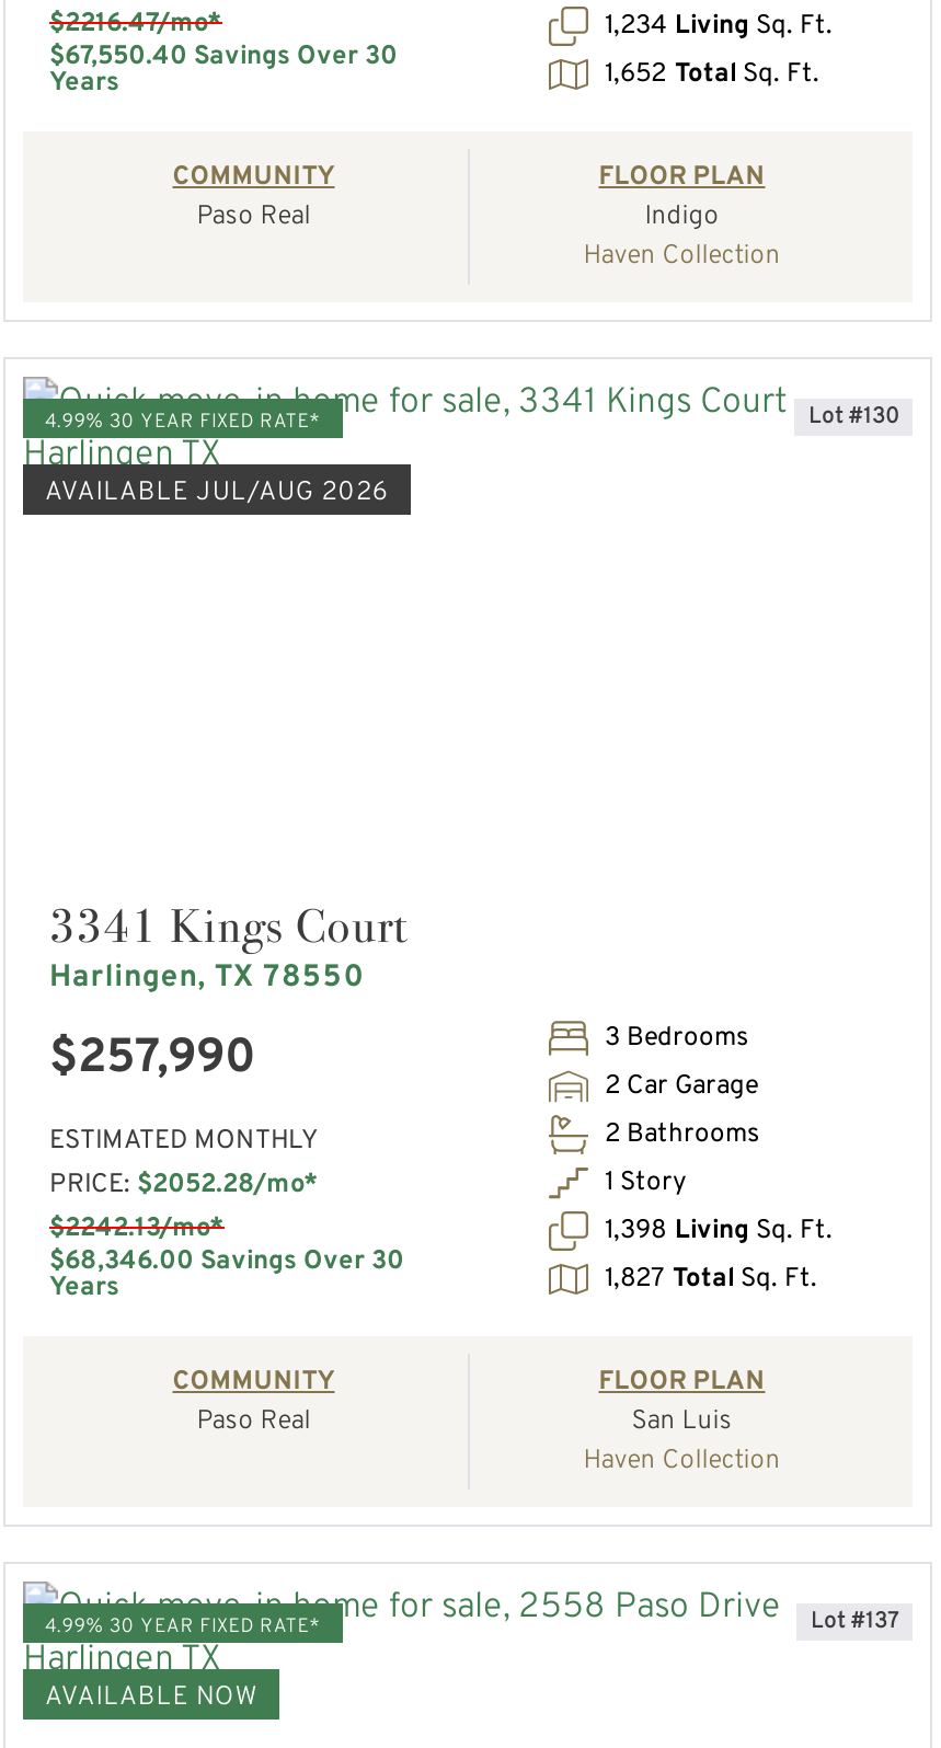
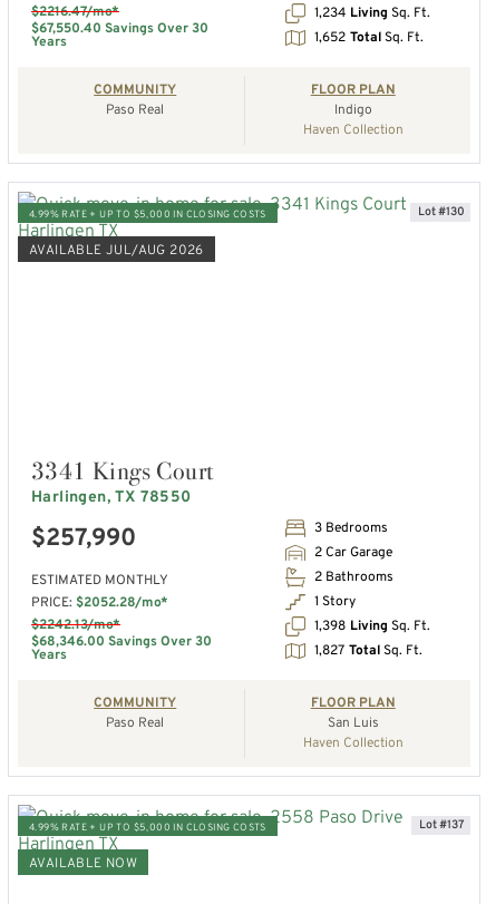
[45,410,321,434] 4.99% 30 YEAR FIXED RATE* -> [29,208,266,221] 4.99% RATE + UP TO $5,000 IN CLOSING COSTS
[45,1615,321,1639] 4.99% 30 YEAR FIXED RATE* -> [29,822,266,834] 4.99% RATE + UP TO $5,000 IN CLOSING COSTS

